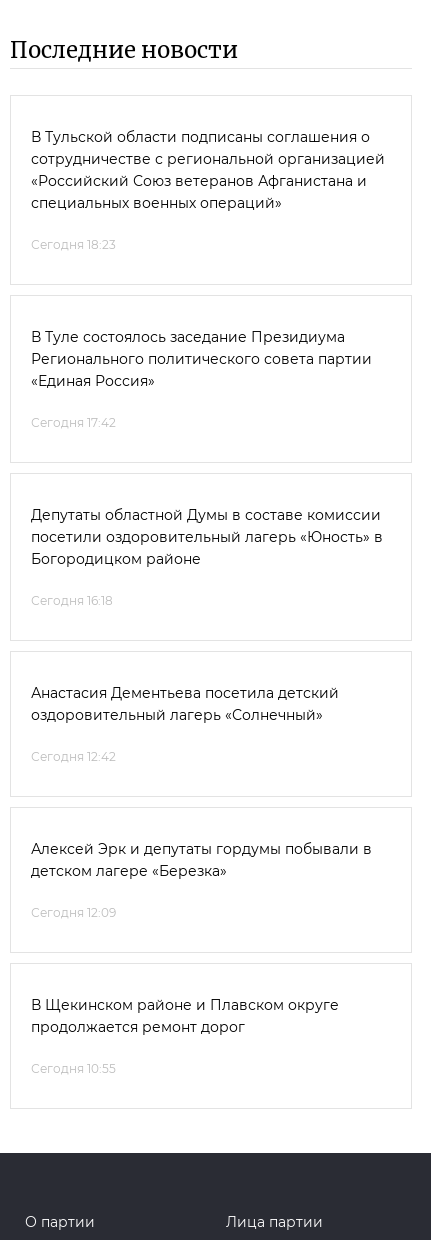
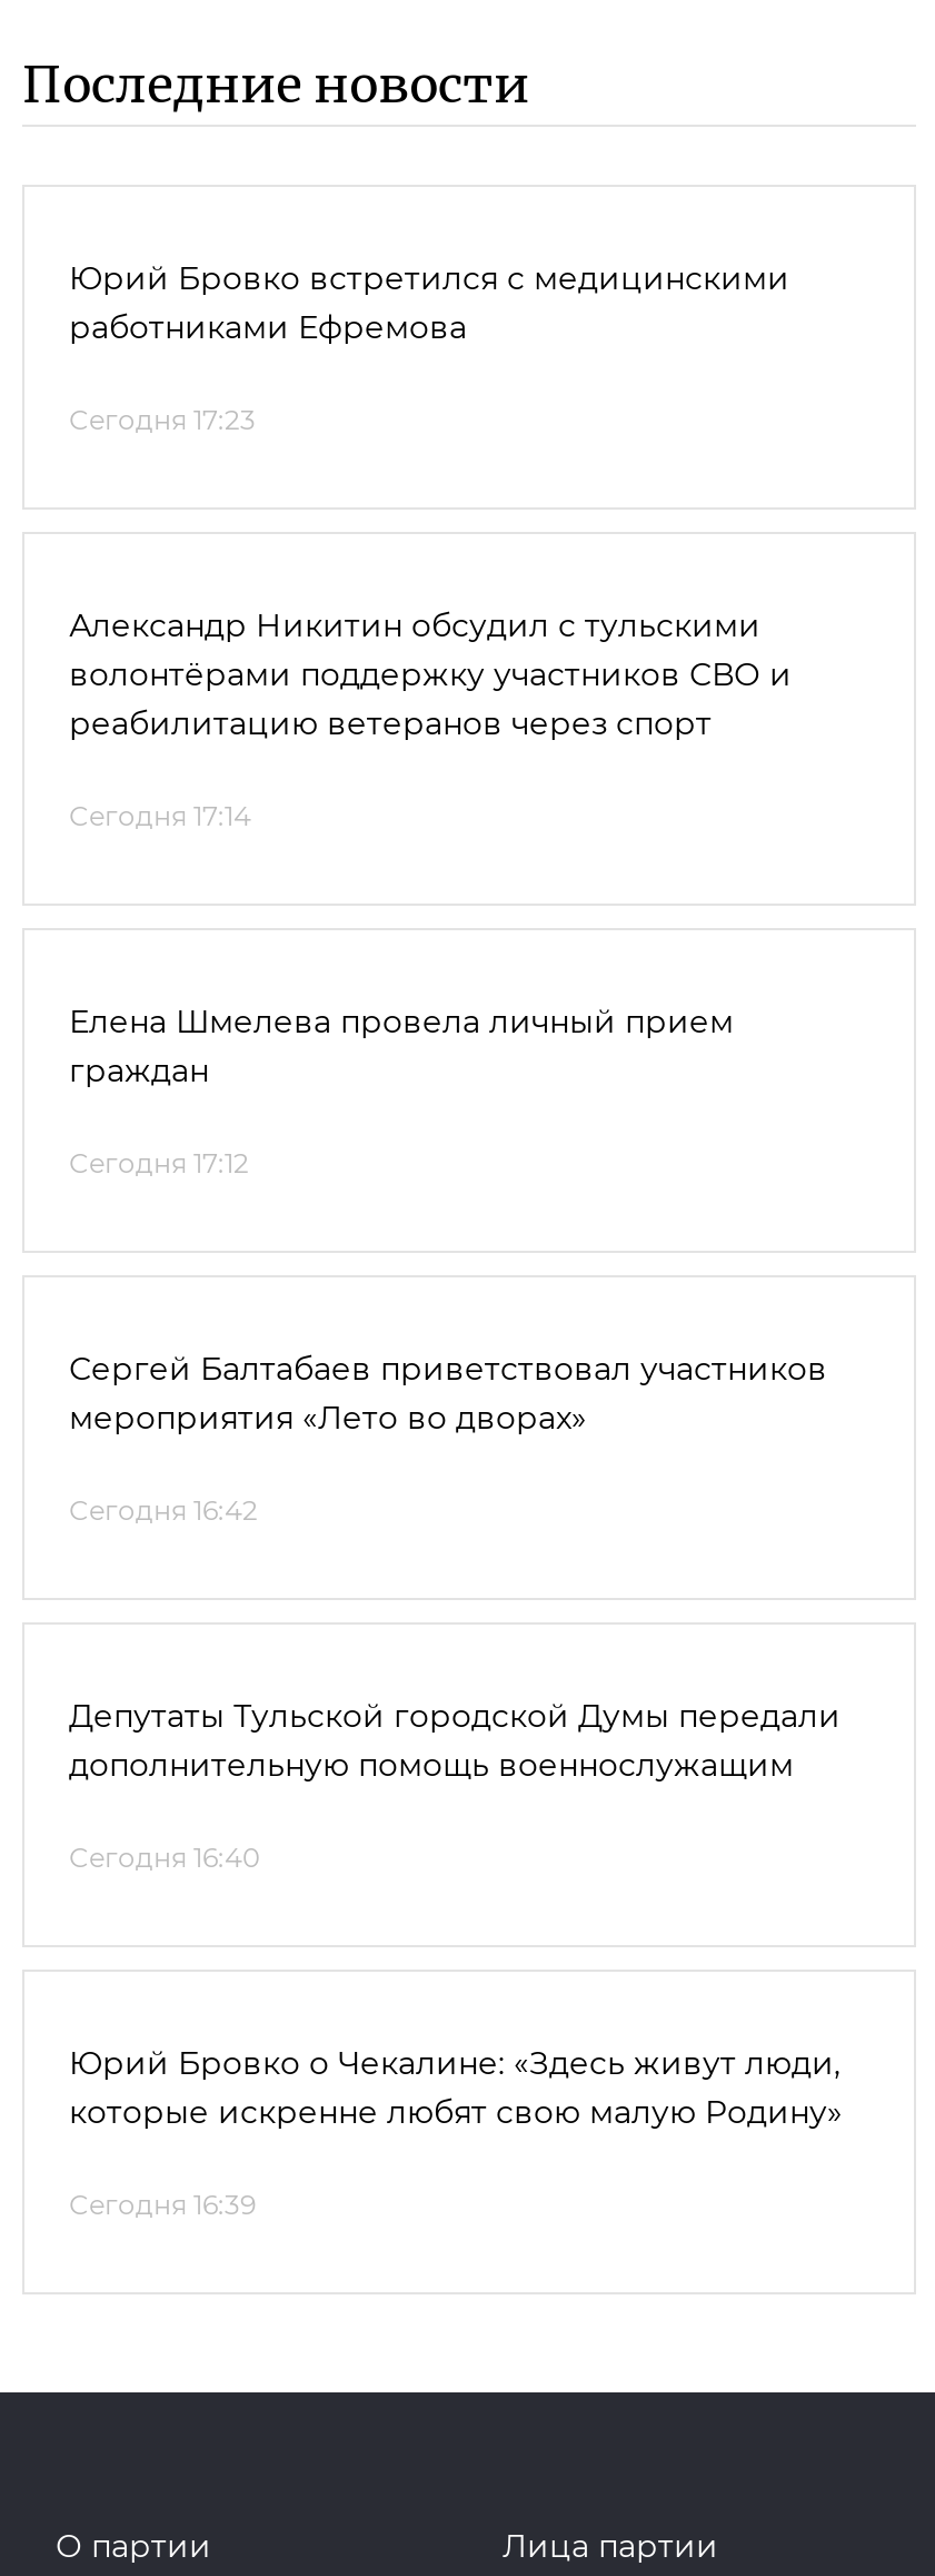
[31,128,385,212] В Тульской области подписаны соглашения о | сотрудничестве с региональной организацией | «Российский Союз ветеранов Афганистана и | специальных военных операций» -> [69,258,789,347] Юрий Бровко встретился с медицинскими | работниками Ефремова
[31,237,116,252] Сегодня 18:23 -> [69,403,256,436] Сегодня 17:23
[31,328,372,390] В Туле состоялось заседание Президиума | Регионального политического совета партии | «Единая Россия» -> [69,605,792,743] Александр Никитин обсудил с тульскими | волонтёрами поддержку участников СВО и | реабилитацию ветеранов через спорт
[31,415,116,430] Сегодня 17:42 -> [69,799,251,832] Сегодня 17:14
[31,506,383,568] Депутаты областной Думы в составе комиссии | посетили оздоровительный лагерь «Юность» в | Богородицком районе -> [69,1001,734,1090] Елена Шмелева провела личный прием | граждан
[31,593,113,608] Сегодня 16:18 -> [69,1146,249,1180] Сегодня 17:12
[31,684,339,724] Анастасия Дементьева посетила детский | оздоровительный лагерь «Солнечный» -> [69,1349,827,1438] Сергей Балтабаев приветствовал участников | мероприятия «Лето во дворах»
[31,749,116,764] Сегодня 12:42 -> [69,1493,258,1527] Сегодня 16:42
[31,840,372,880] Алексей Эрк и депутаты гордумы побывали в | детском лагере «Березка» -> [69,1696,840,1785] Депутаты Тульской городской Думы передали | дополнительную помощь военнослужащим
[31,905,116,920] Сегодня 12:09 -> [69,1840,260,1874] Сегодня 16:40
[31,996,339,1036] В Щекинском районе и Плавском округе | продолжается ремонт дорог -> [69,2043,843,2132] Юрий Бровко о Чекалине: «Здесь живут люди, | которые искренне любят свою малую Родину»
[31,1061,116,1076] Сегодня 10:55 -> [69,2188,256,2221] Сегодня 16:39

